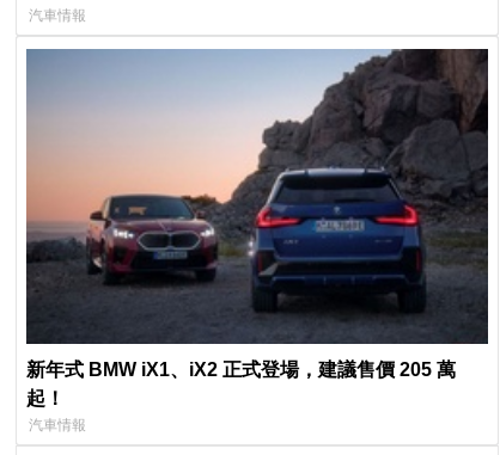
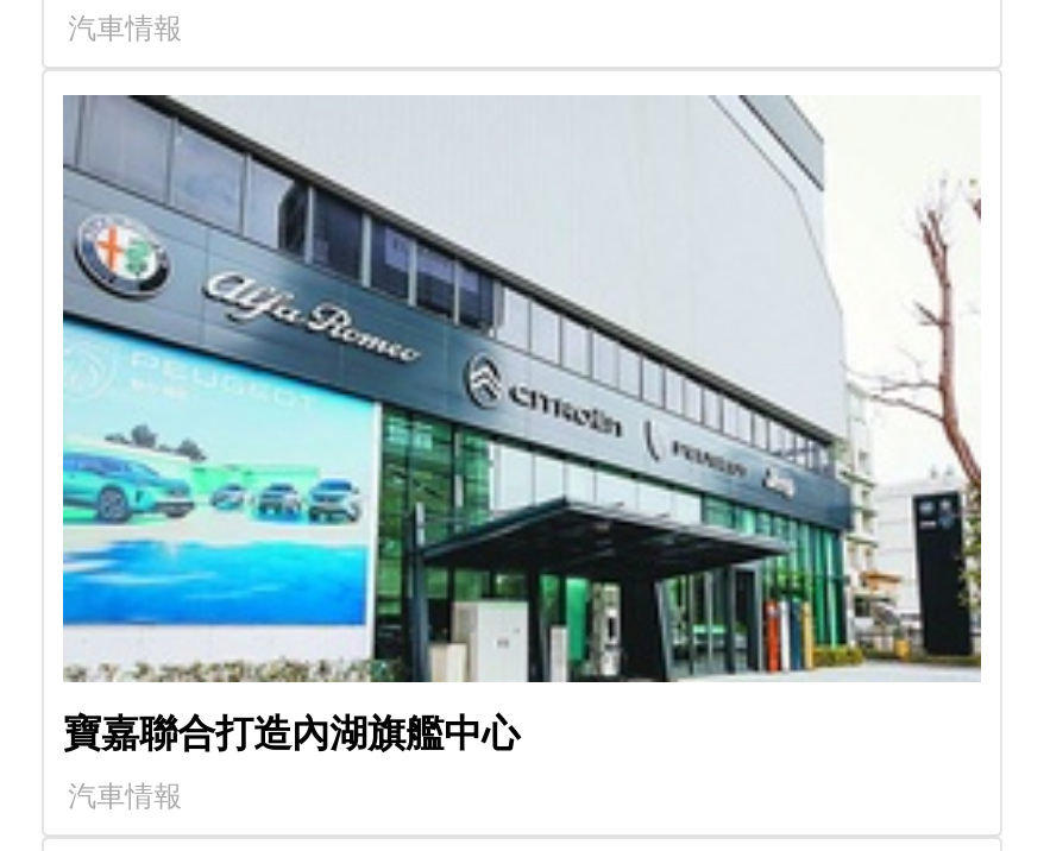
[25,48,489,408] [image] | 新年式 BMW iX1、iX2 正式登場，建議售價 205 萬 | 起！ -> [61,93,983,752] [image] | 寶嘉聯合打造內湖旗艦中心

